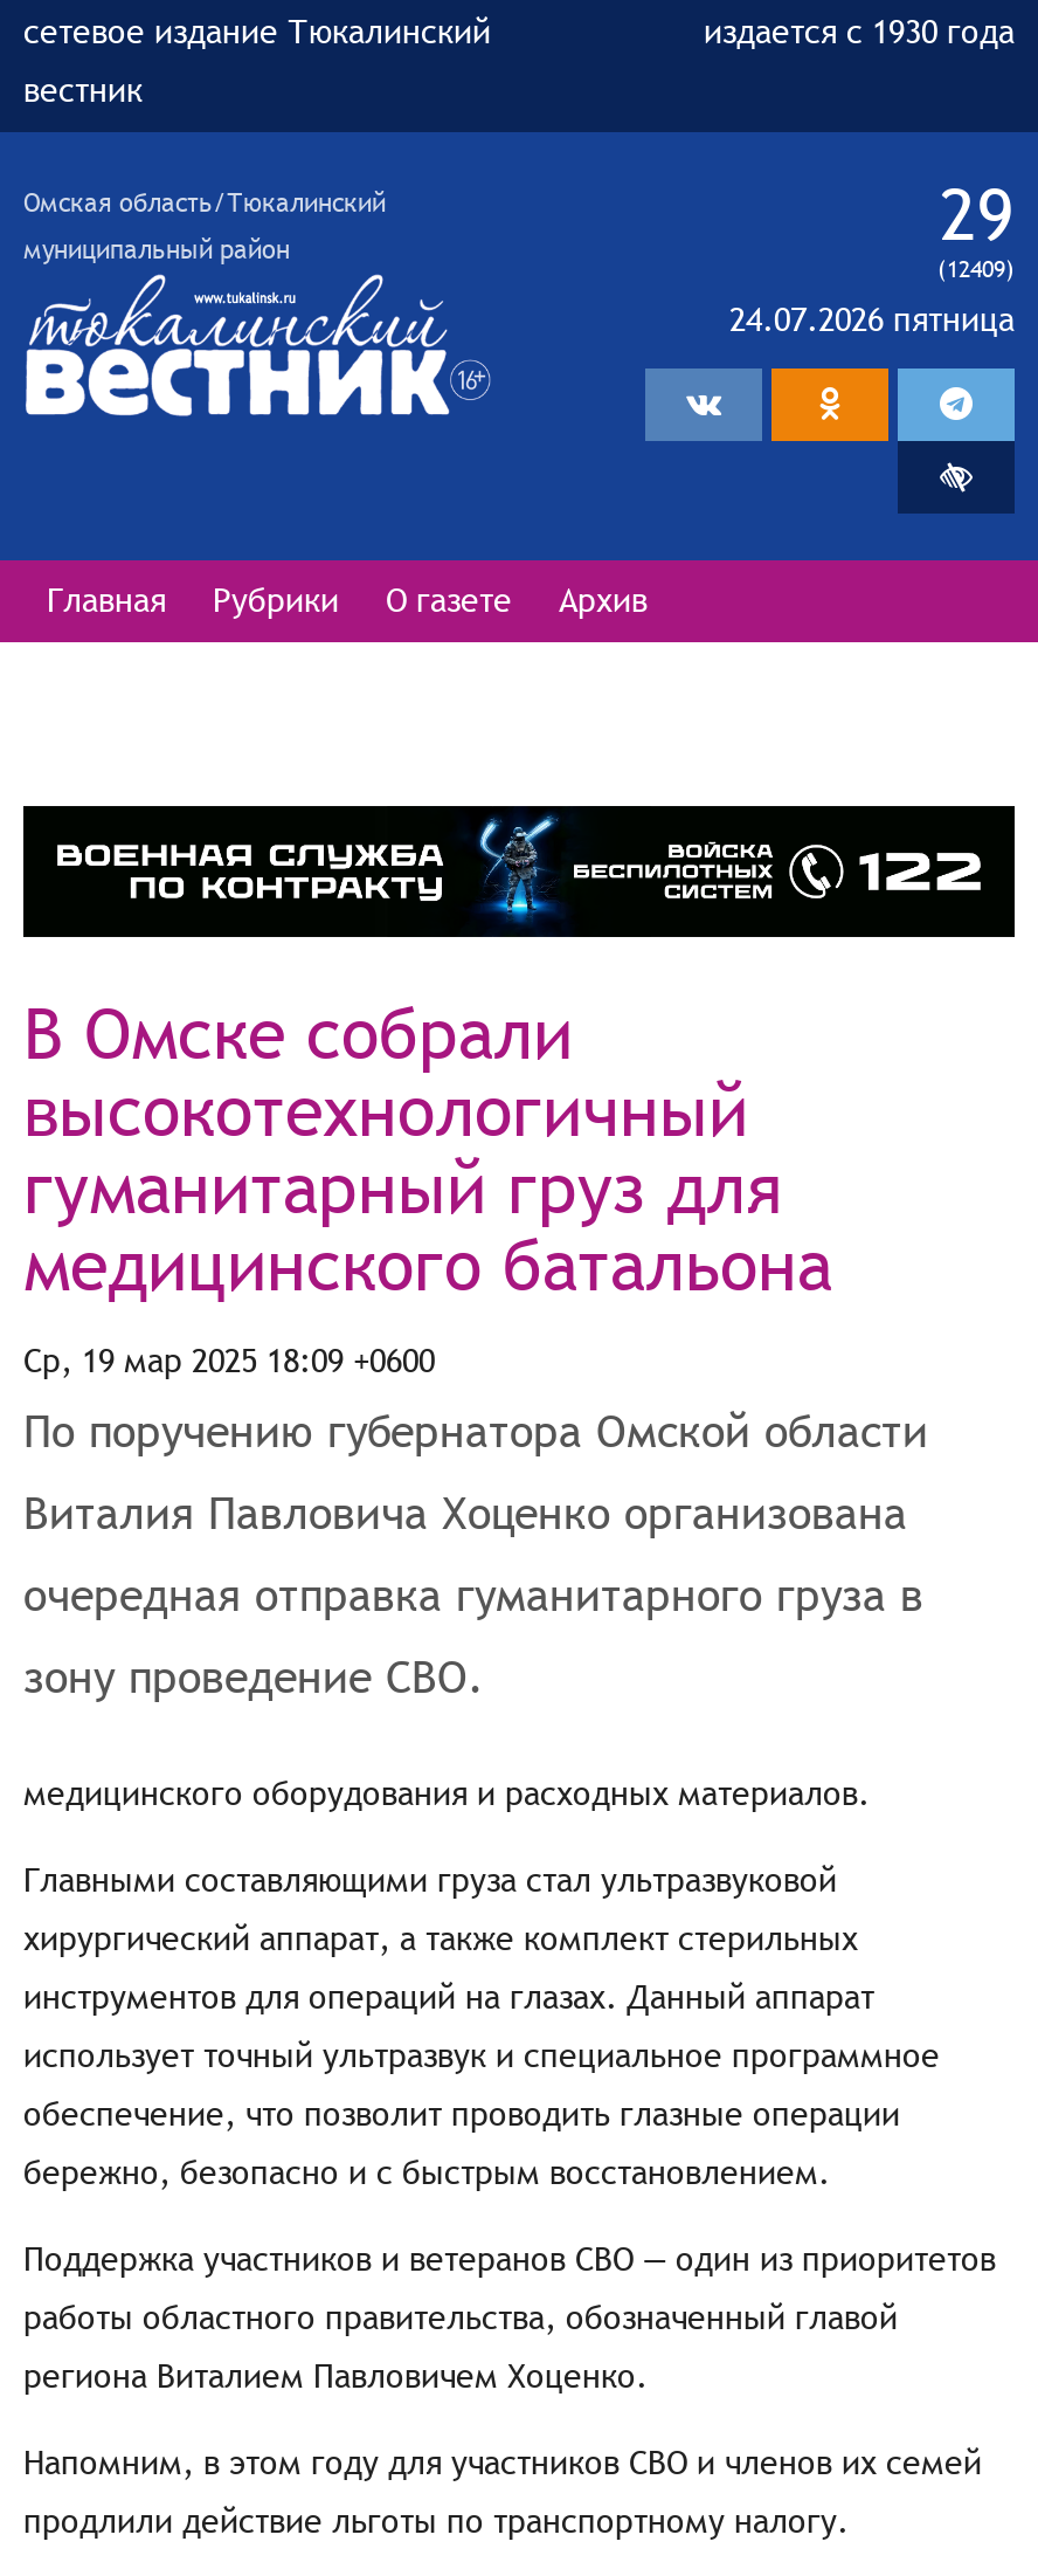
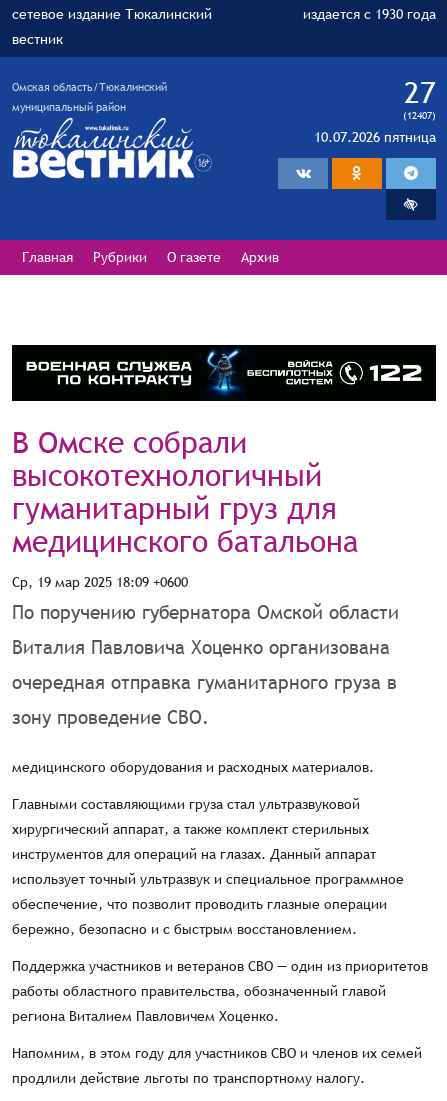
[940,170,1015,259] 29 -> [404,73,436,111] 27
[937,252,1015,287] (12409) -> [403,108,436,123] (12407)
[729,298,1015,340] 24.07.2026 пятница -> [314,128,436,146] 10.07.2026 пятница

